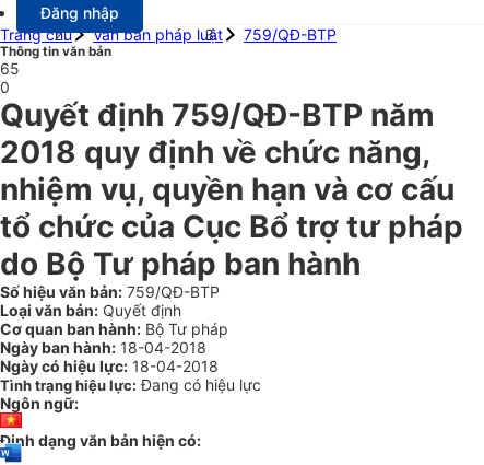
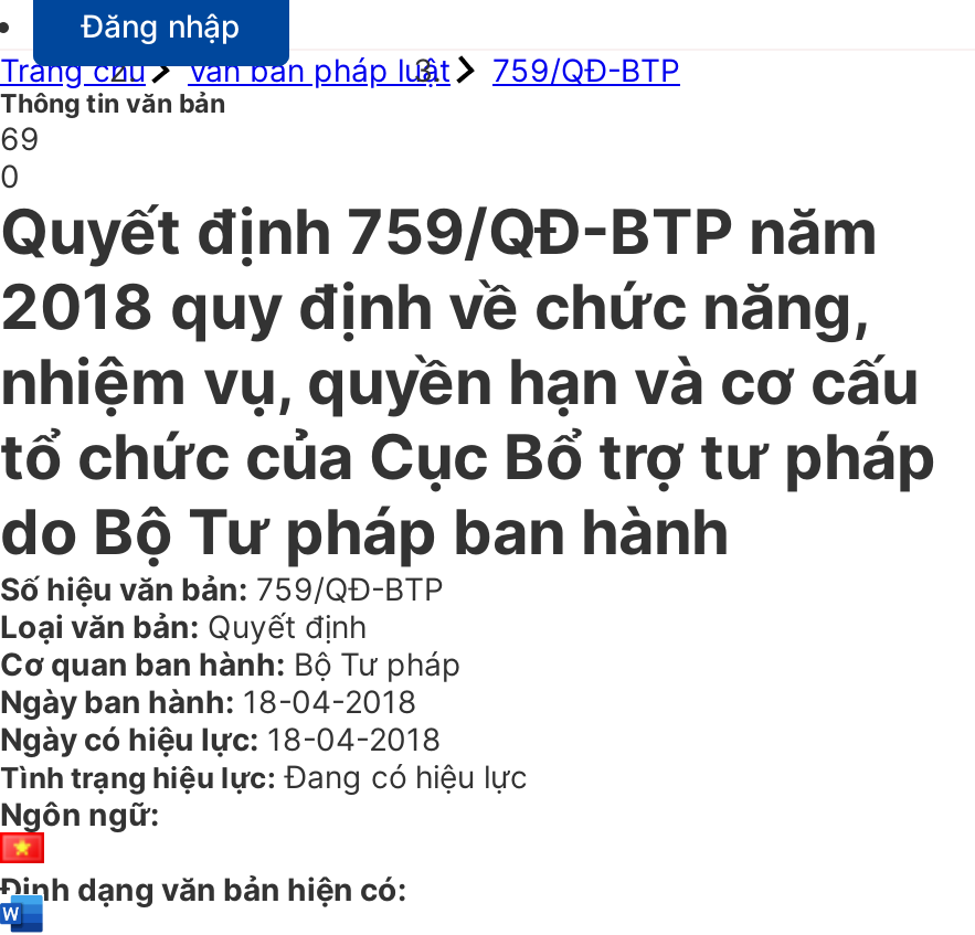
[0,59,20,78] 65 -> [0,119,40,157] 69

